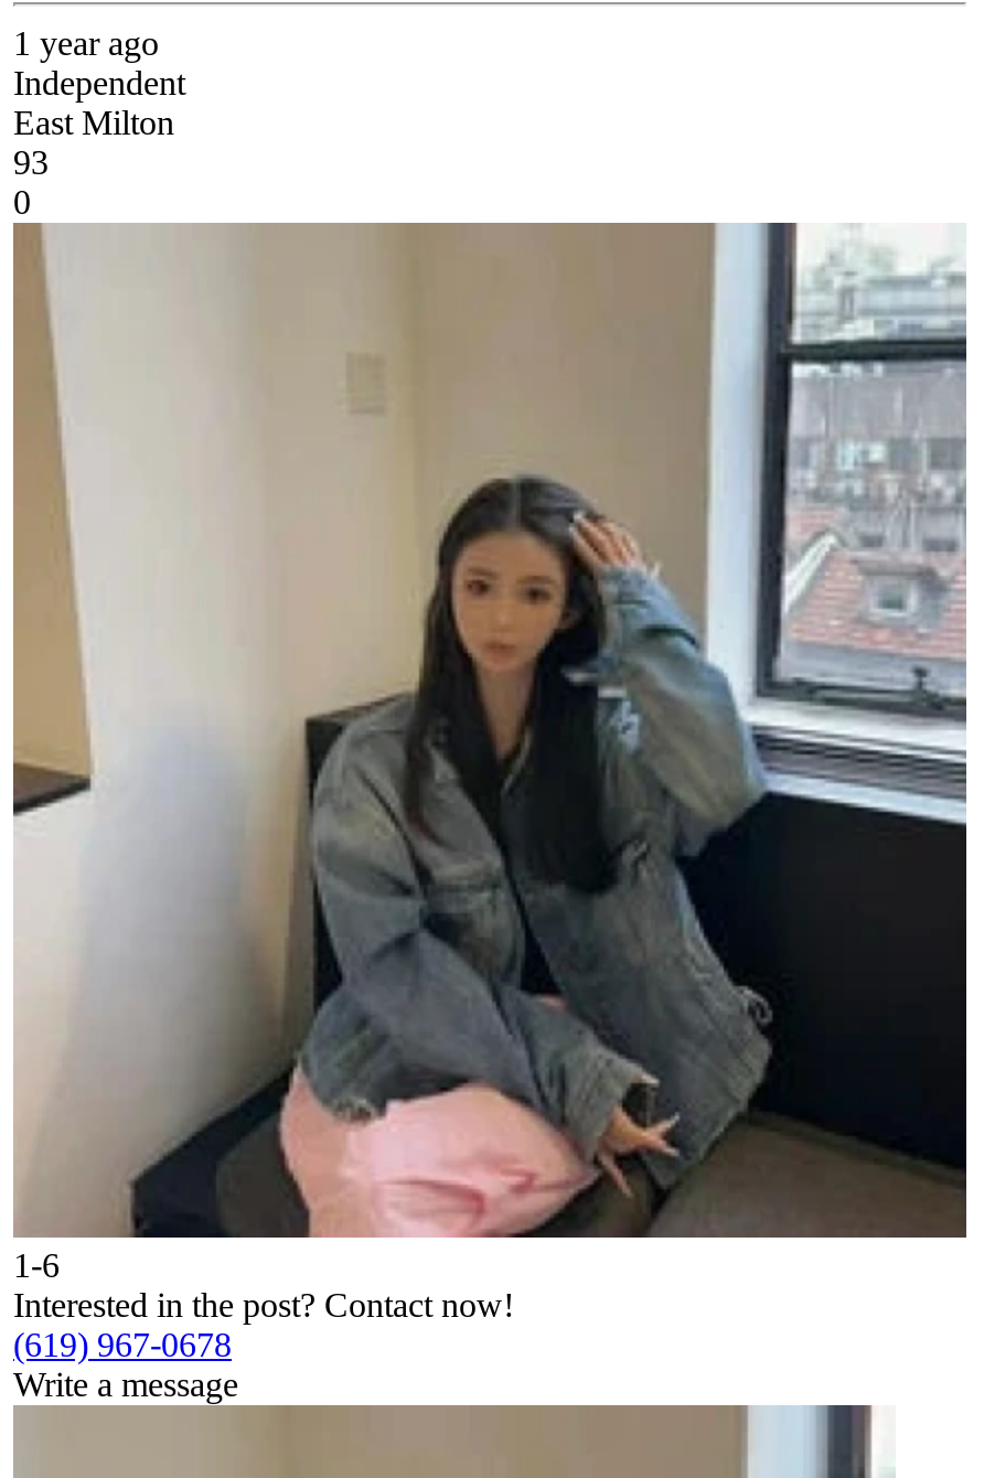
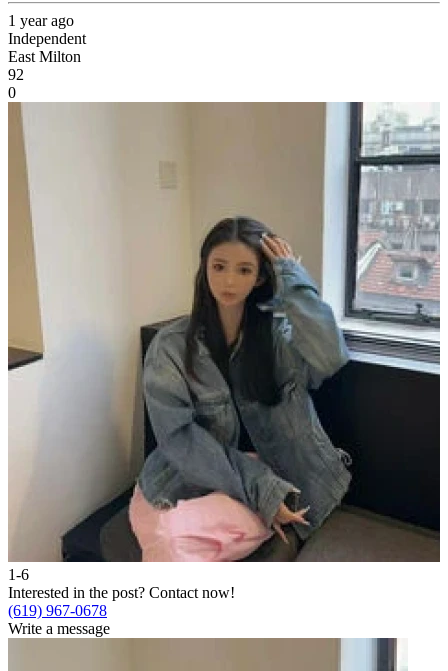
[13,143,49,181] 93 -> [8,66,24,83] 92

